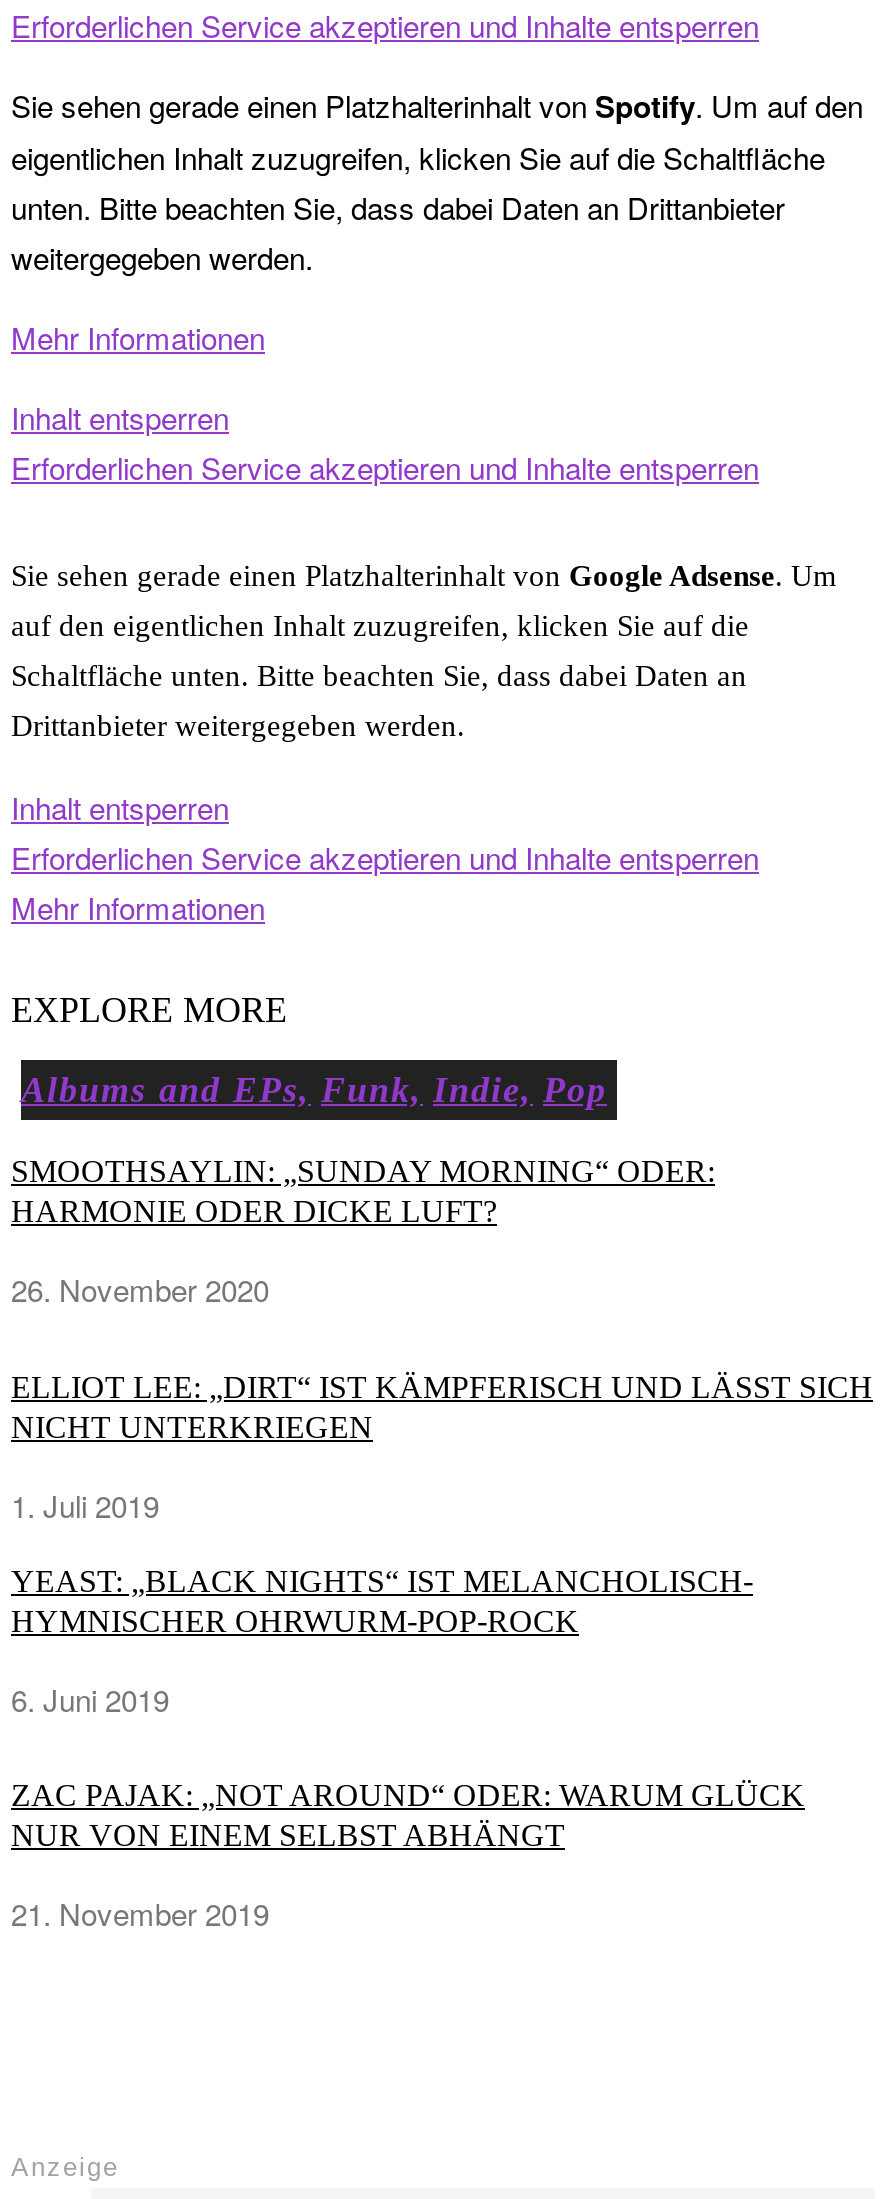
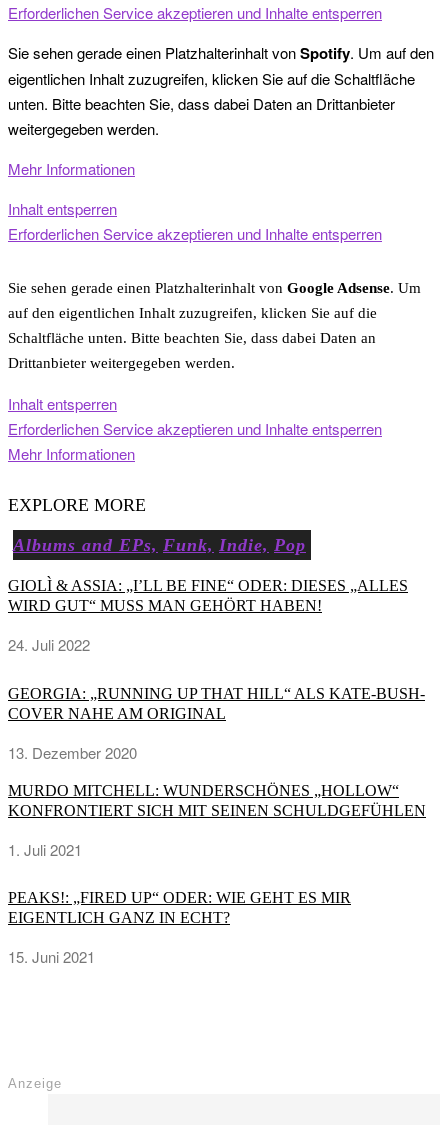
[11,1155,715,1229] SMOOTHSAYLIN: „SUNDAY MORNING“ ODER: | HARMONIE ODER DICKE LUFT? -> [8,577,408,614] GIOLÌ & ASSIA: „I’LL BE FINE“ ODER: DIESES „ALLES | WIRD GUT“ MUSS MAN GEHÖRT HABEN!
[11,1269,269,1311] 26. November 2020 -> [8,634,90,655] 24. Juli 2022
[11,1370,873,1444] ELLIOT LEE: „DIRT“ IST KÄMPFERISCH UND LÄSST SICH | NICHT UNTERKRIEGEN -> [8,685,425,722] GEORGIA: „RUNNING UP THAT HILL“ ALS KATE-BUSH- | COVER NAHE AM ORIGINAL
[11,1484,159,1526] 1. Juli 2019 -> [8,742,137,763] 13. Dezember 2020
[11,1564,753,1638] YEAST: „BLACK NIGHTS“ IST MELANCHOLISCH- | HYMNISCHER OHRWURM-POP-ROCK -> [8,782,426,819] MURDO MITCHELL: WUNDERSCHÖNES „HOLLOW“ | KONFRONTIERT SICH MIT SEINEN SCHULDGEFÜHLEN
[11,1678,169,1720] 6. Juni 2019 -> [8,839,82,860] 1. Juli 2021
[11,1779,805,1853] ZAC PAJAK: „NOT AROUND“ ODER: WARUM GLÜCK | NUR VON EINEM SELBST ABHÄNGT -> [8,889,351,926] PEAKS!: „FIRED UP“ ODER: WIE GEHT ES MIR | EIGENTLICH GANZ IN ECHT?
[11,1893,269,1935] 21. November 2019 -> [8,946,95,967] 15. Juni 2021

